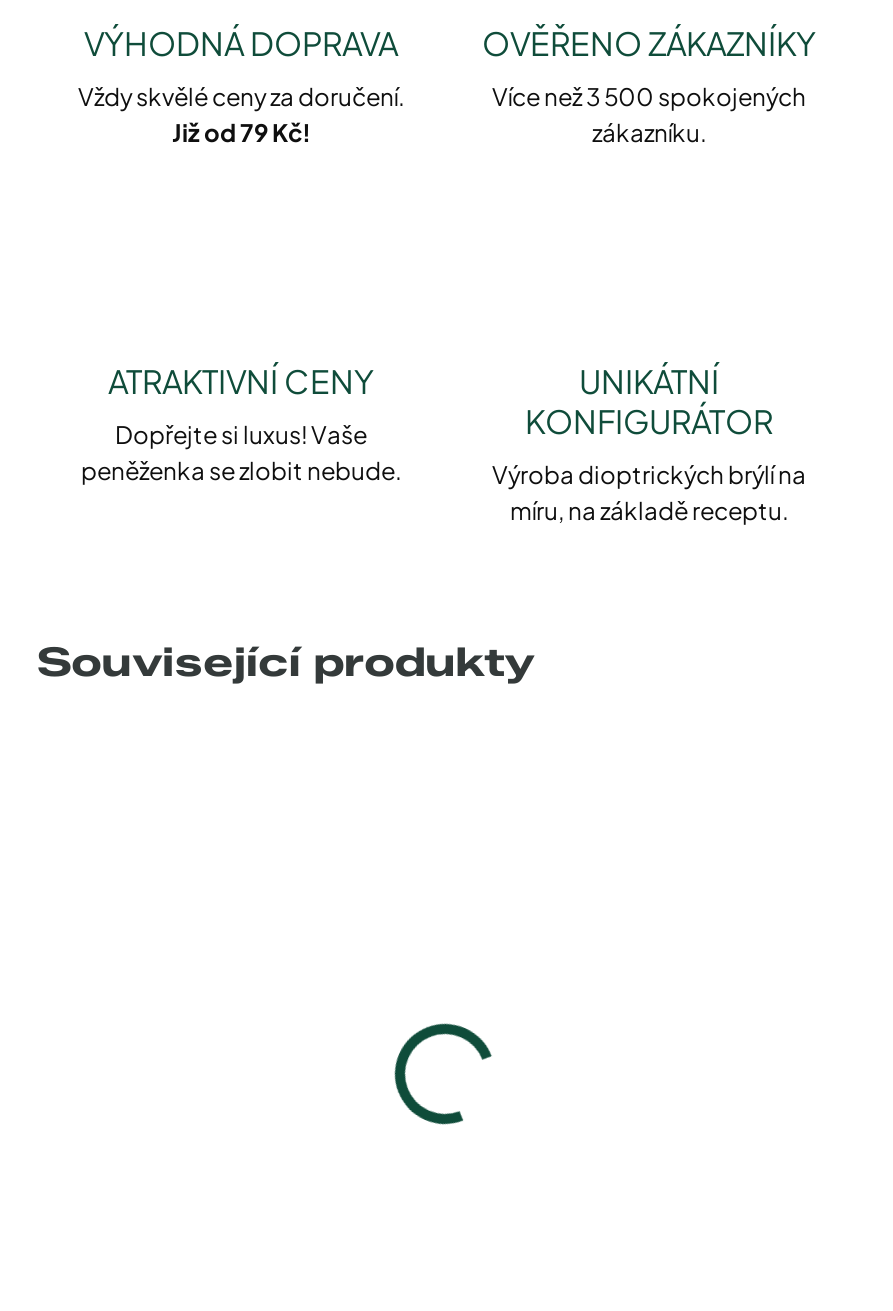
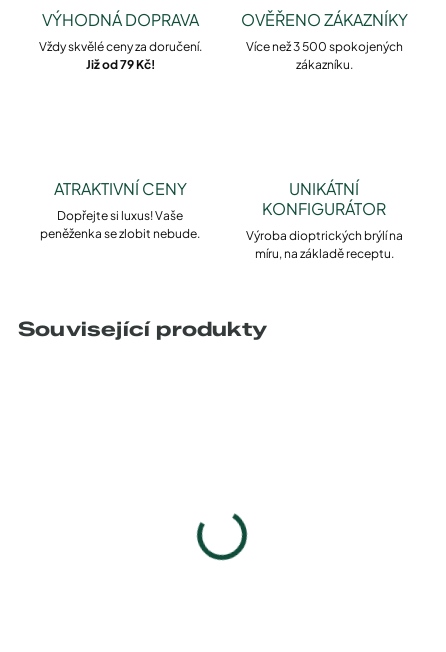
[403,1020,495,1120] [image] -> [202,510,249,559] [image]

